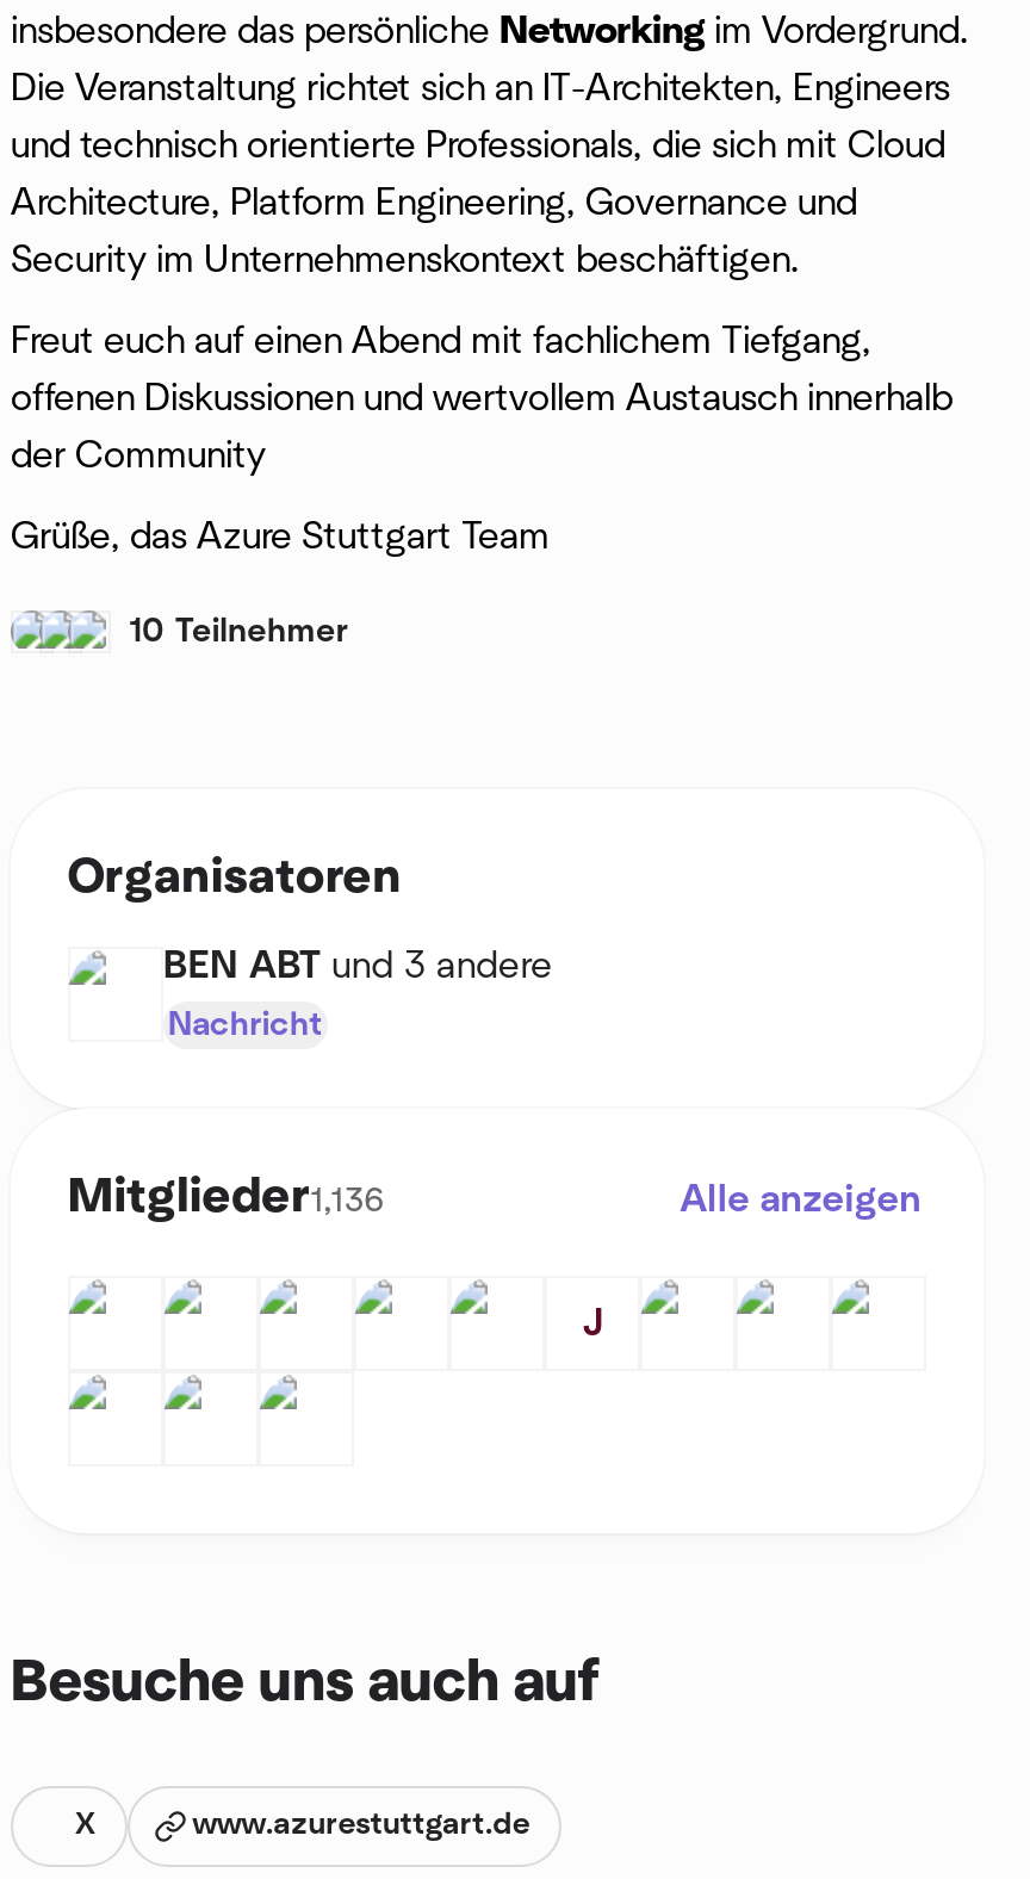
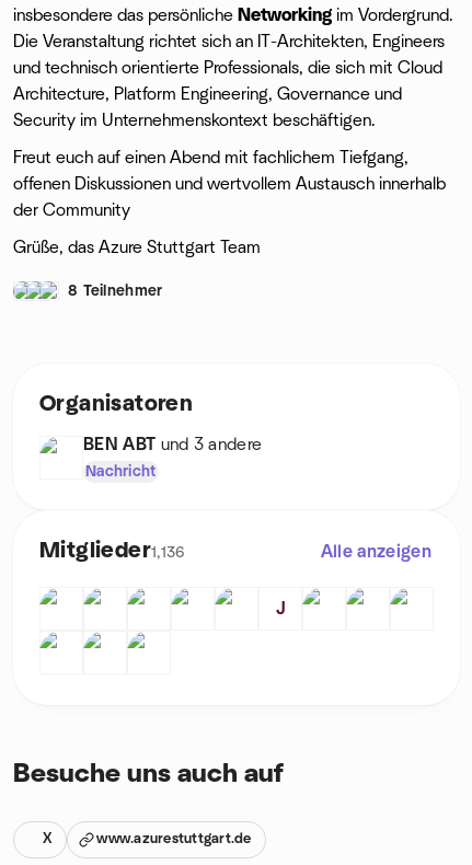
[130,615,348,649] 10 Teilnehmer -> [68,284,163,299] 8 Teilnehmer

